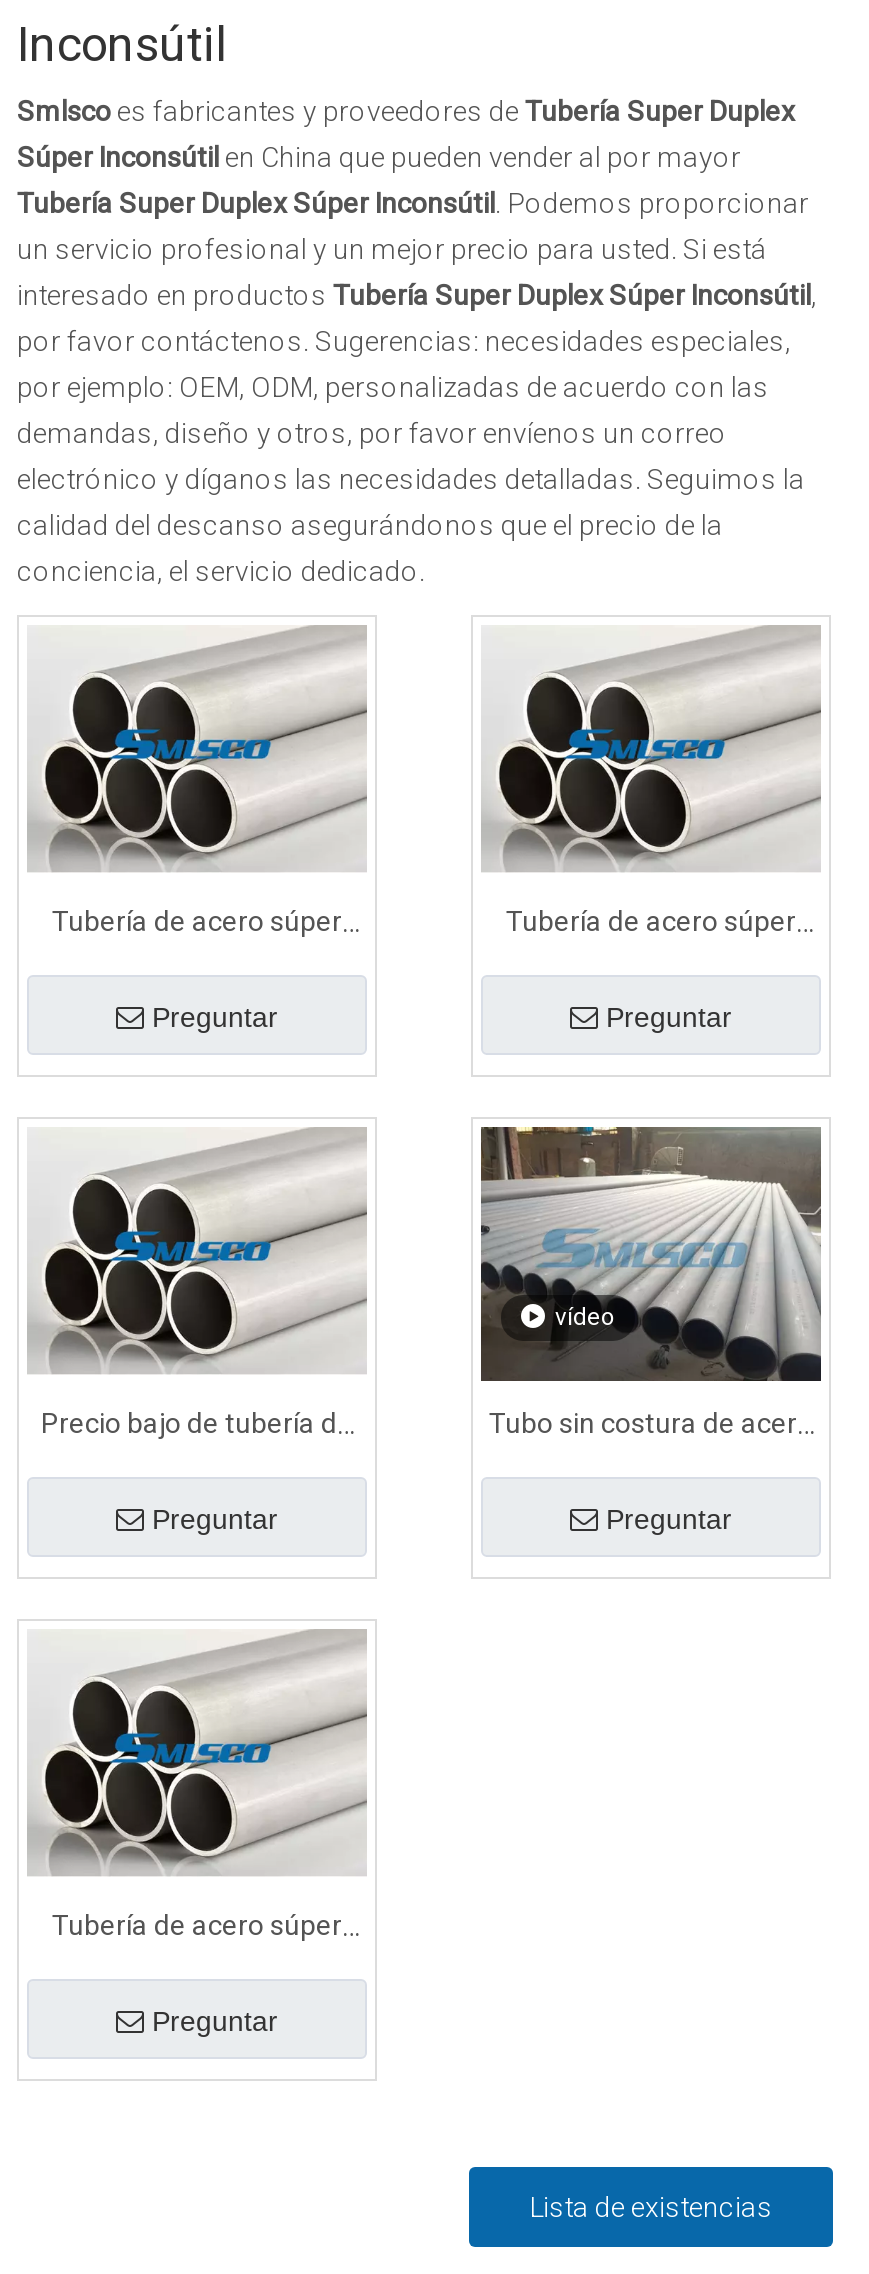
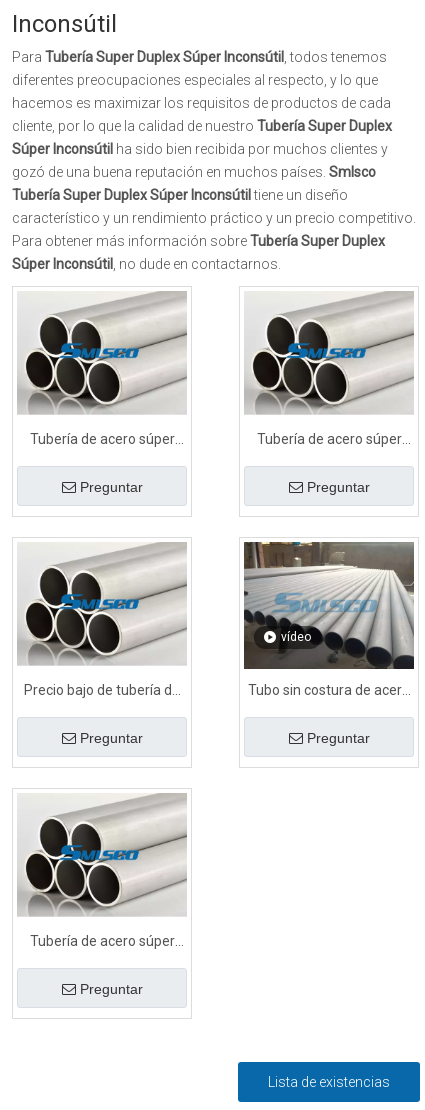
[17,96,817,588] Smlsco es fabricantes y proveedores de Tubería Super Duplex | Súper Inconsútil en China que pueden vender al por mayor | Tubería Super Duplex Súper Inconsútil. Podemos proporcionar | un servicio profesional y un mejor precio para usted. Si está | interesado en productos Tubería Super Duplex Súper Inconsútil, | por favor contáctenos. Sugerencias: necesidades especiales, | por ejemplo: OEM, ODM, personalizadas de acuerdo con las | demandas, diseño y otros, por favor envíenos un correo | electrónico y díganos las necesidades detalladas. Seguimos la | calidad del descanso asegurándonos que el precio de la | conciencia, el servicio dedicado. -> [12,49,416,272] Para Tubería Super Duplex Súper Inconsútil, todos tenemos | diferentes preocupaciones especiales al respecto, y lo que | hacemos es maximizar los requisitos de productos de cada | cliente, por lo que la calidad de nuestro Tubería Super Duplex | Súper Inconsútil ha sido bien recibida por muchos clientes y | gozó de una buena reputación en muchos países. Smlsco | Tubería Super Duplex Súper Inconsútil tiene un diseño | característico y un rendimiento práctico y un precio competitivo. | Para obtener más información sobre Tubería Super Duplex | Súper Inconsútil, no dude en contactarnos.

